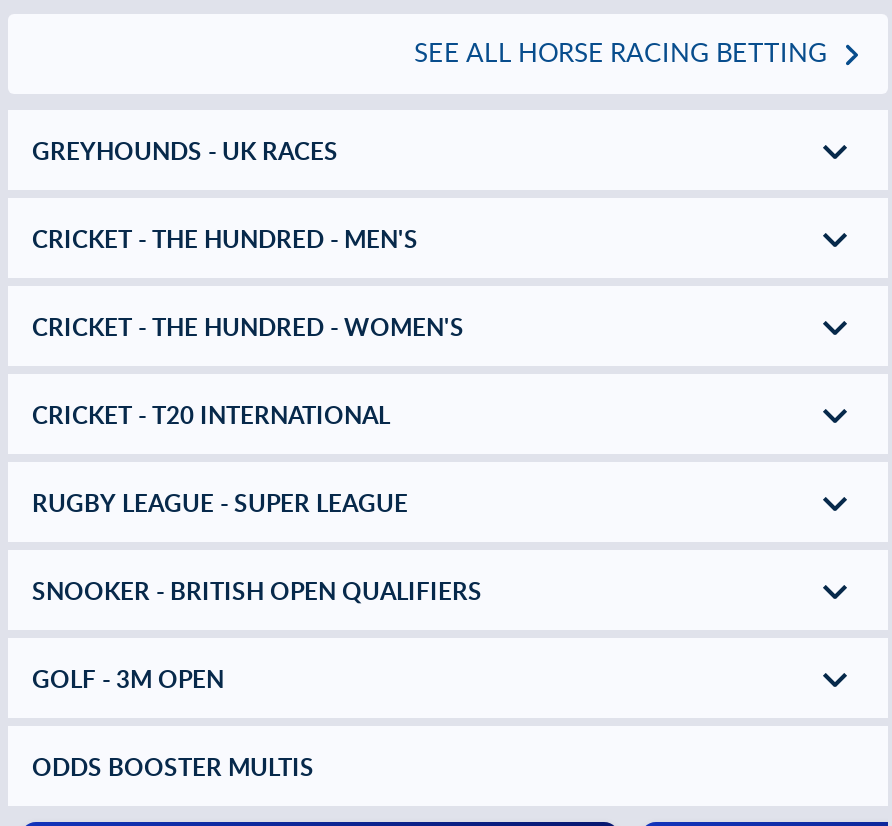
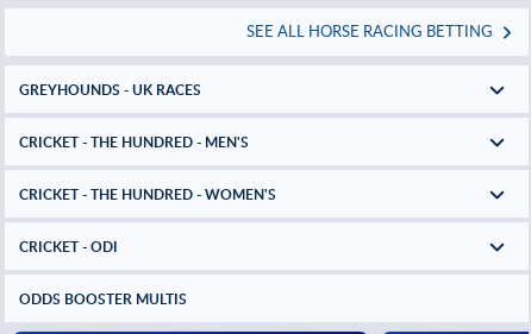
[32,397,482,695] CRICKET - T20 INTERNATIONAL | RUGBY LEAGUE - SUPER LEAGUE | SNOOKER - BRITISH OPEN QUALIFIERS | GOLF - 3M OPEN -> [19,236,118,256] CRICKET - ODI

